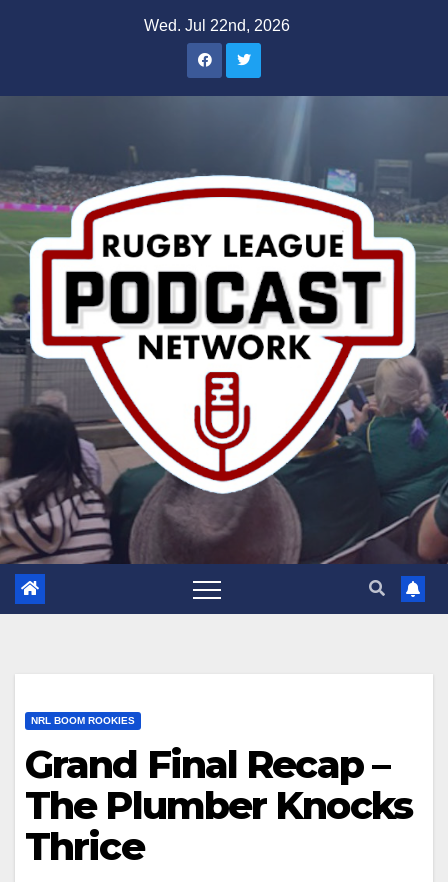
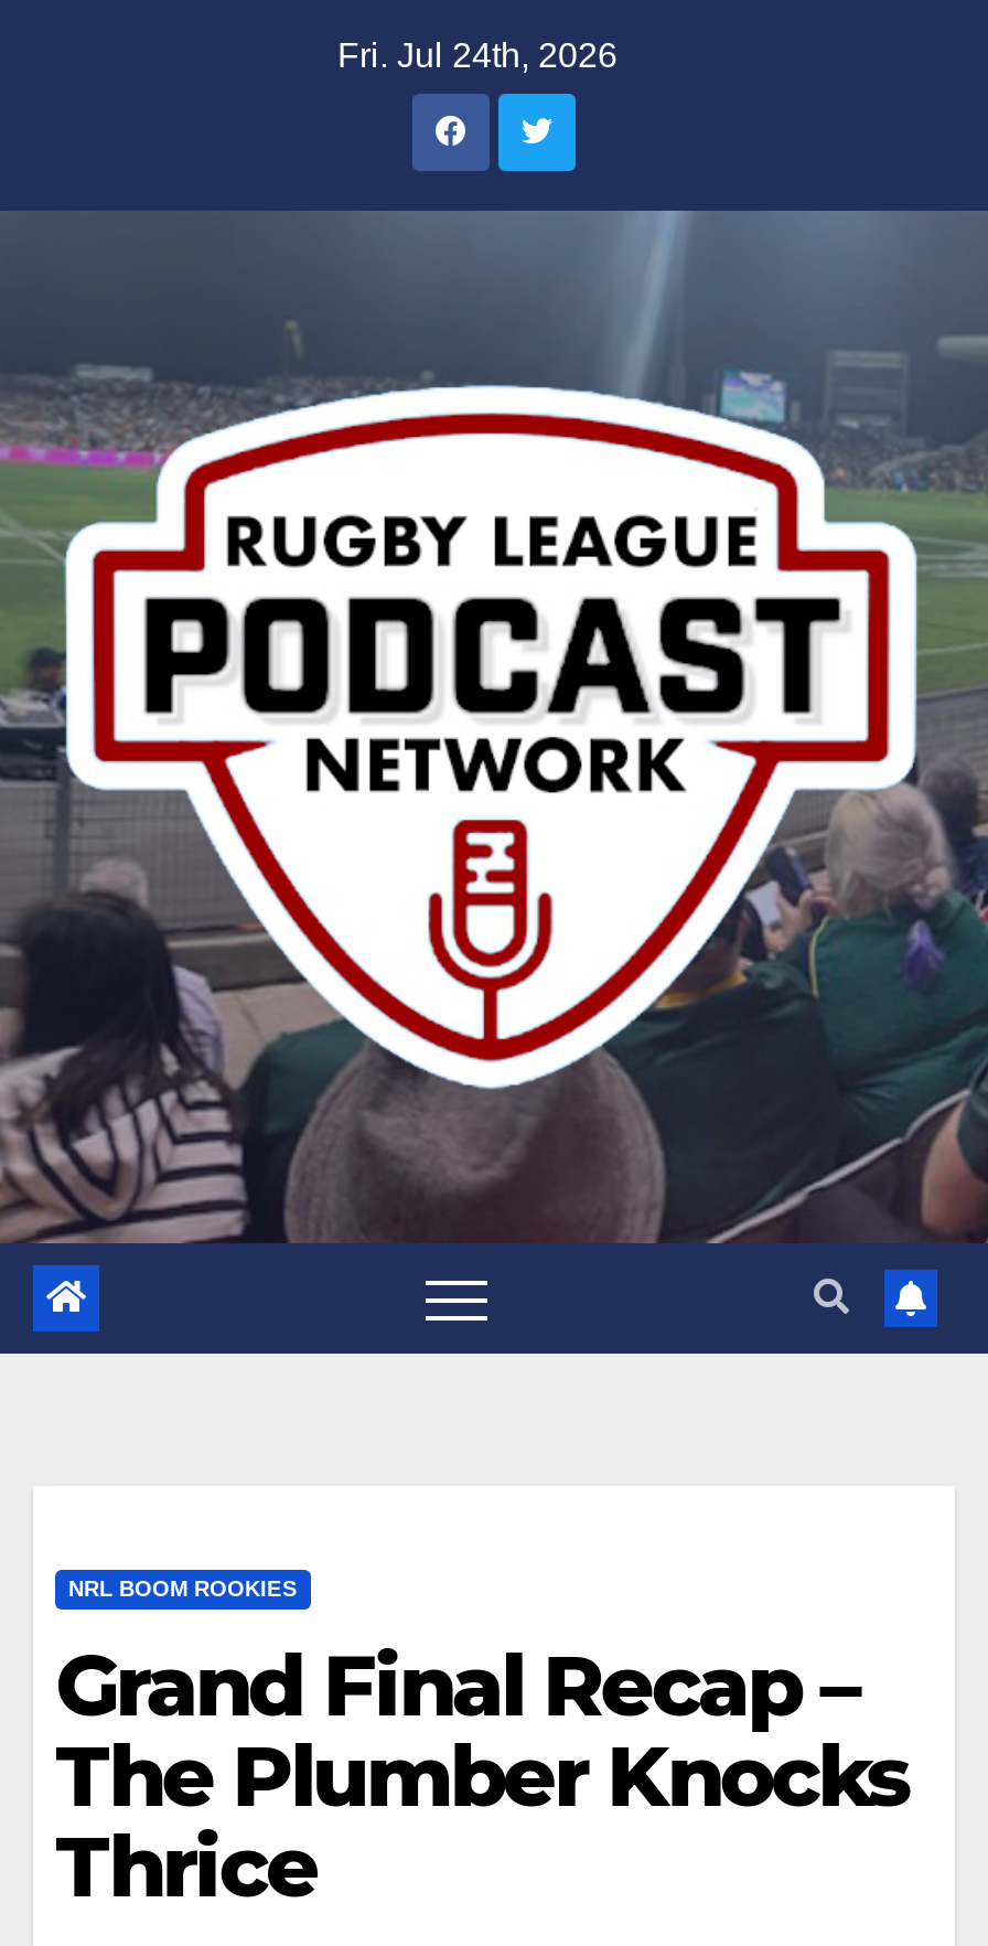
[143,17,289,34] Wed. Jul 22nd, 2026 -> [337,36,617,74] Fri. Jul 24th, 2026

